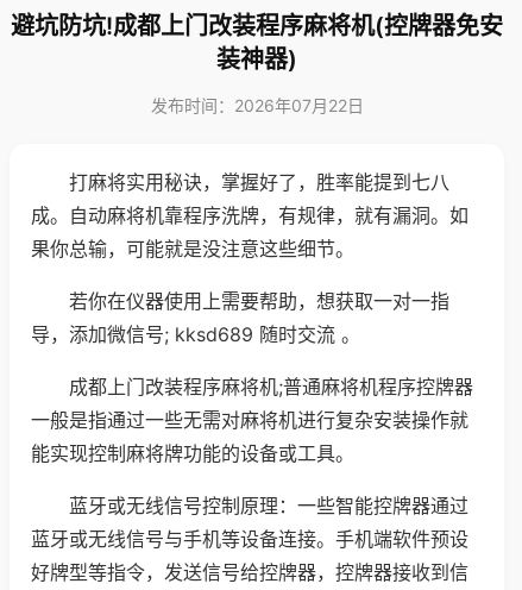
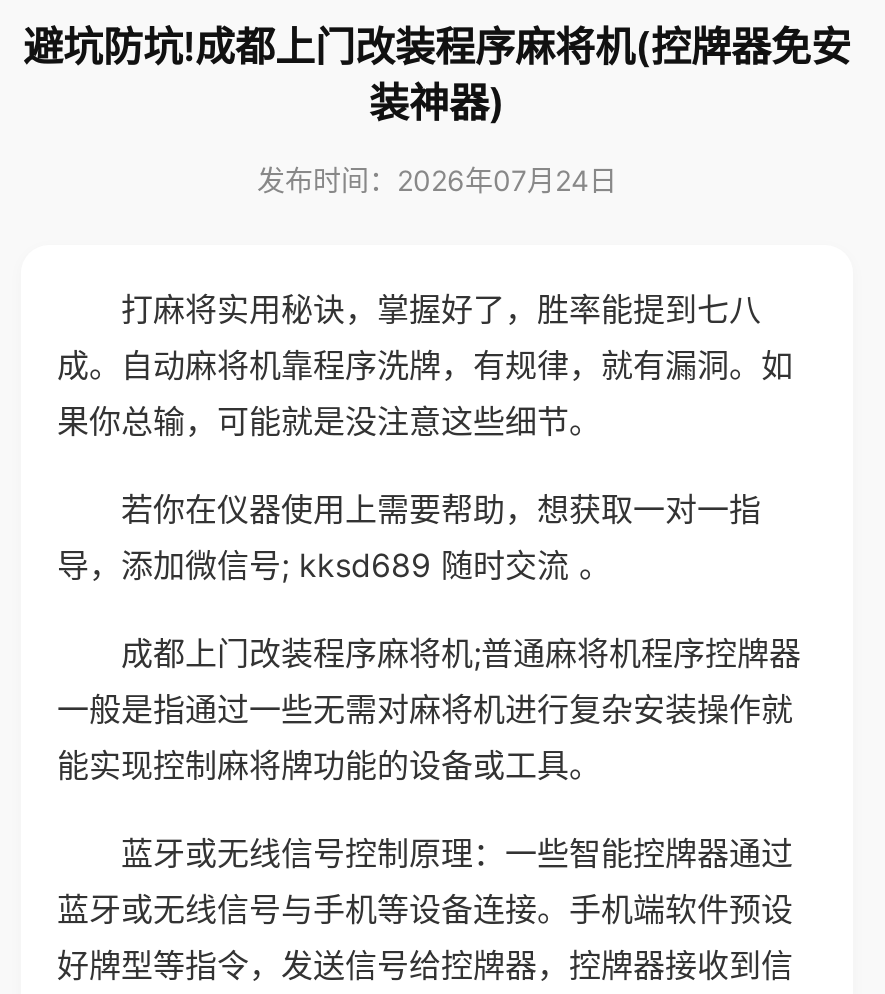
[150,95,363,115] 发布时间：2026年07月22日 -> [257,163,617,197] 发布时间：2026年07月24日

